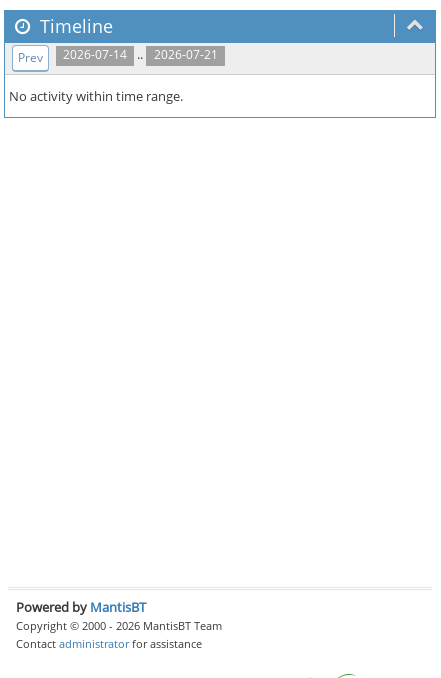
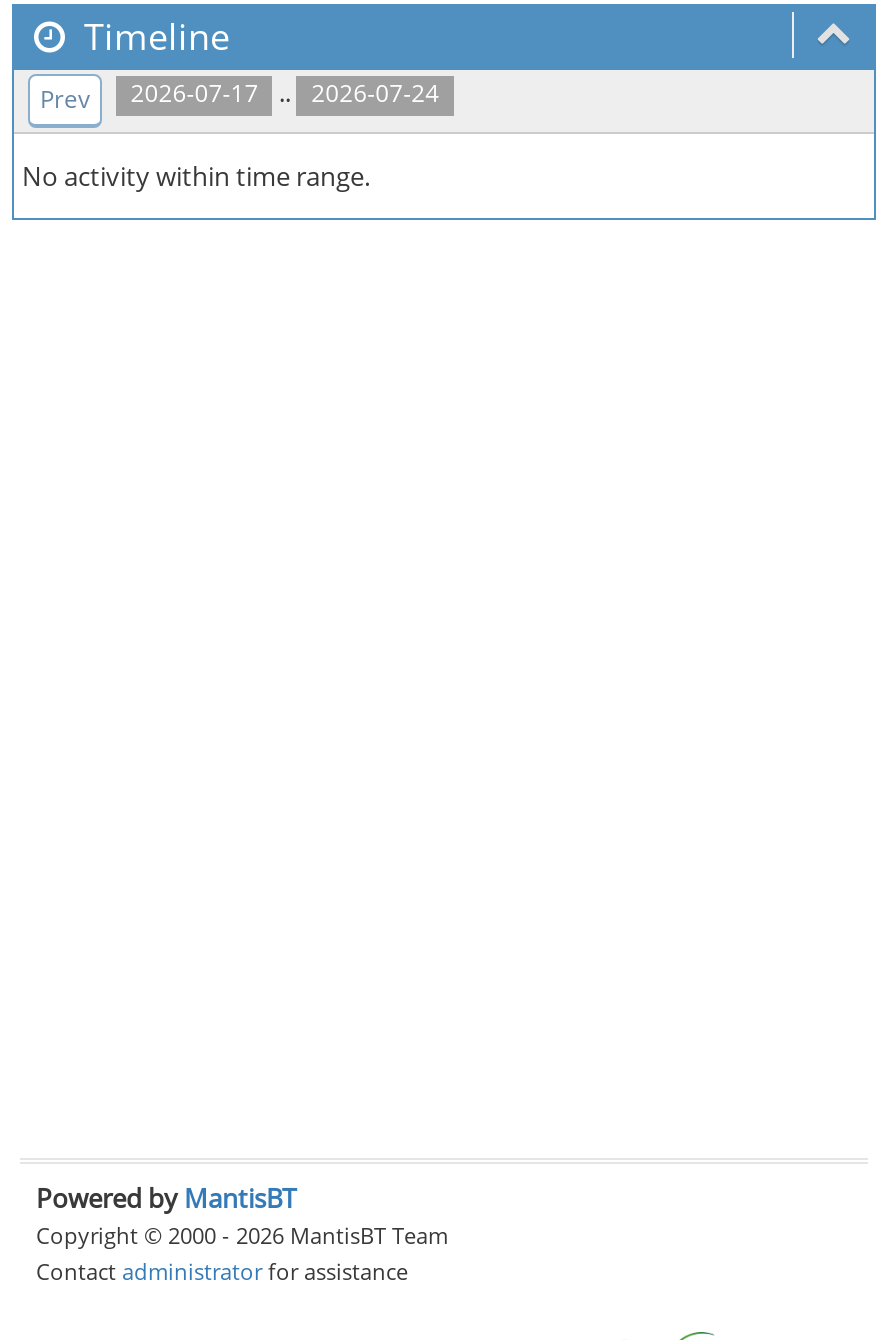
[18,45,218,66] Prev 2026-07-14 .. 2026-07-21 -> [40,74,439,116] Prev 2026-07-17 .. 2026-07-24

